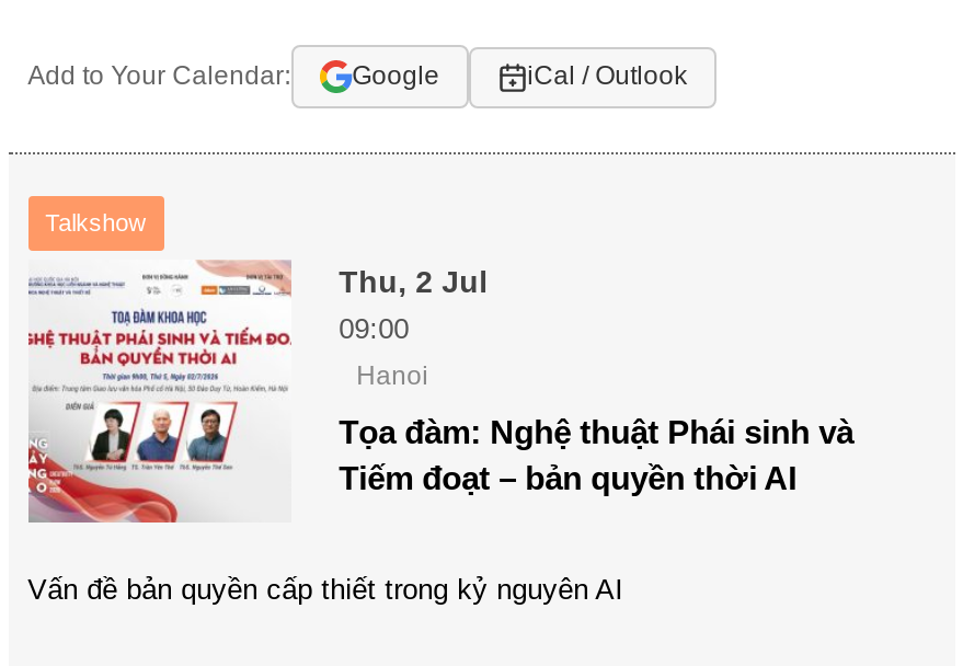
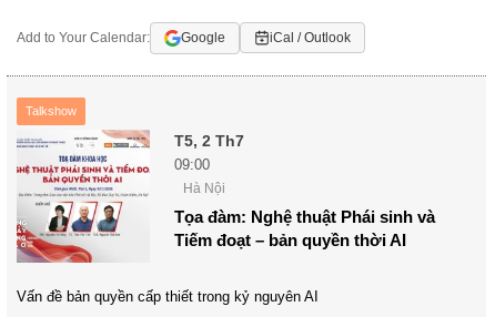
[339,263,488,298] Thu, 2 Jul -> [174,132,244,150] T5, 2 Th7
[356,360,429,390] Hanoi -> [183,181,225,196] Hà Nội

